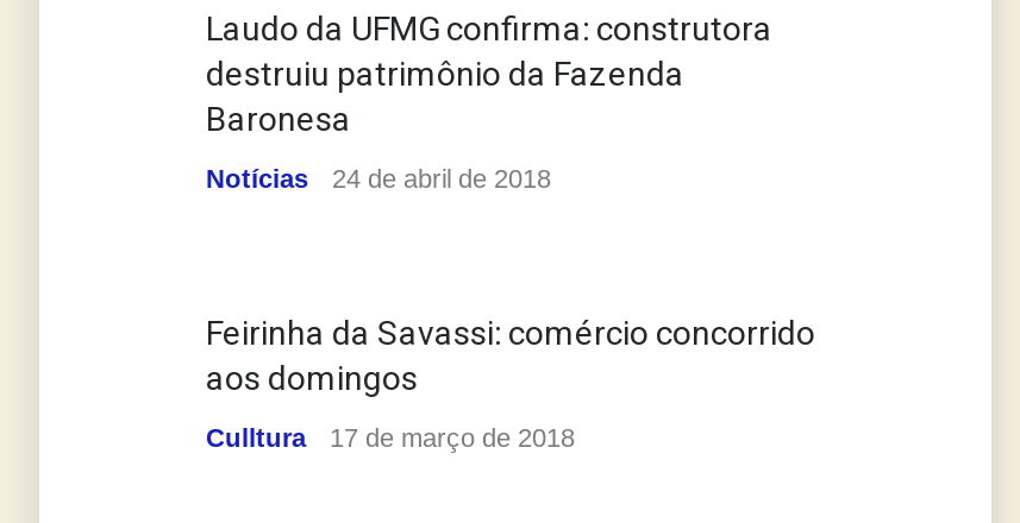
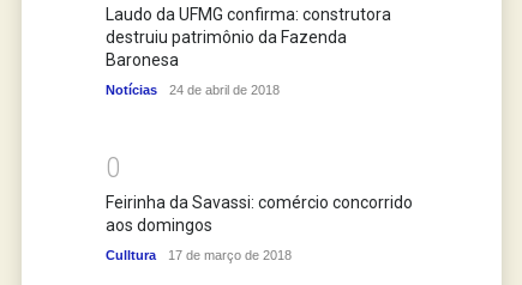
none -> [106,151,120,184] 0

